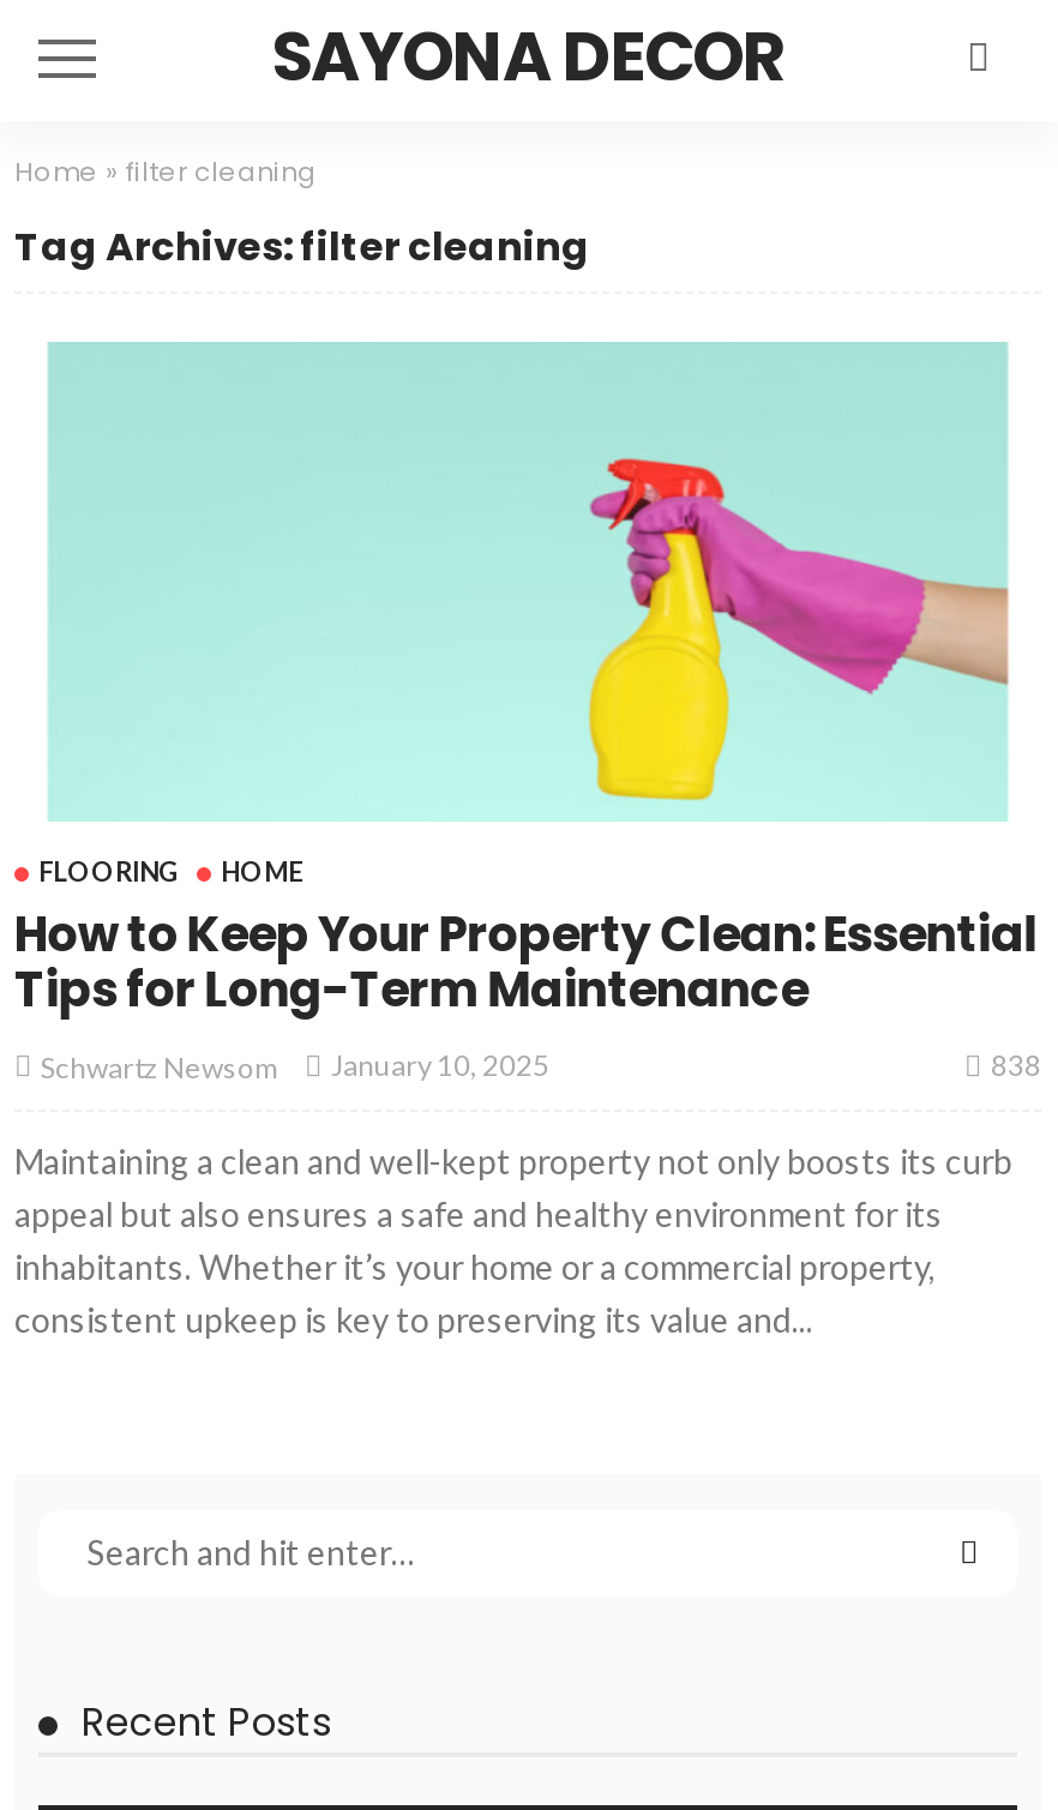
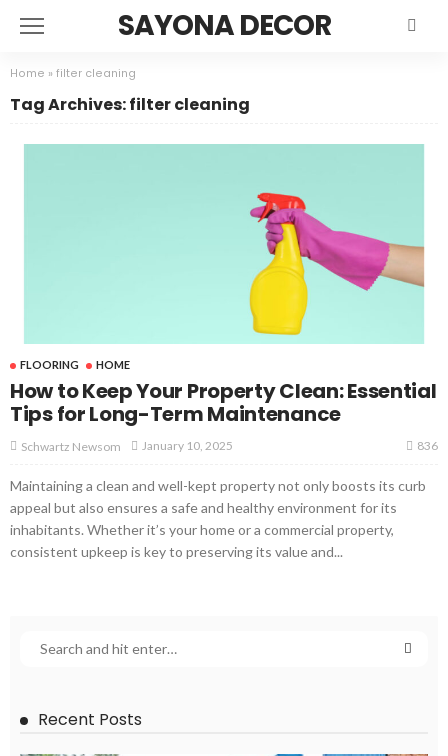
[991,1046,1041,1082] 838 -> [417,438,438,453] 836

